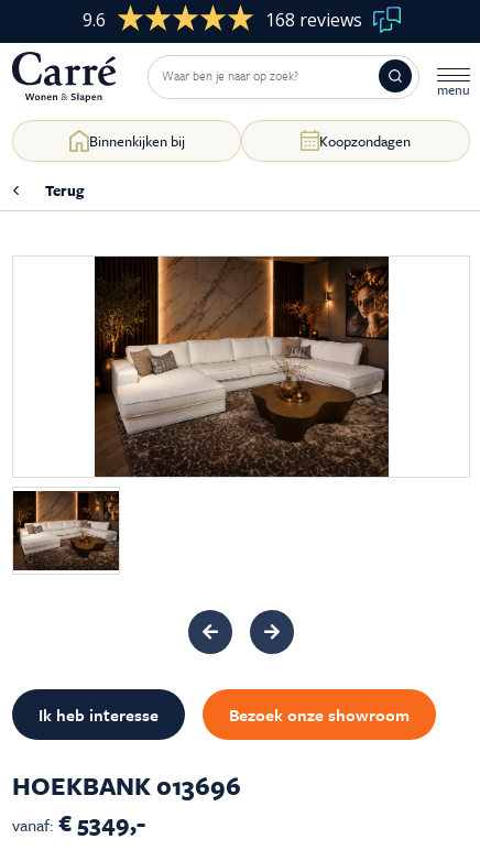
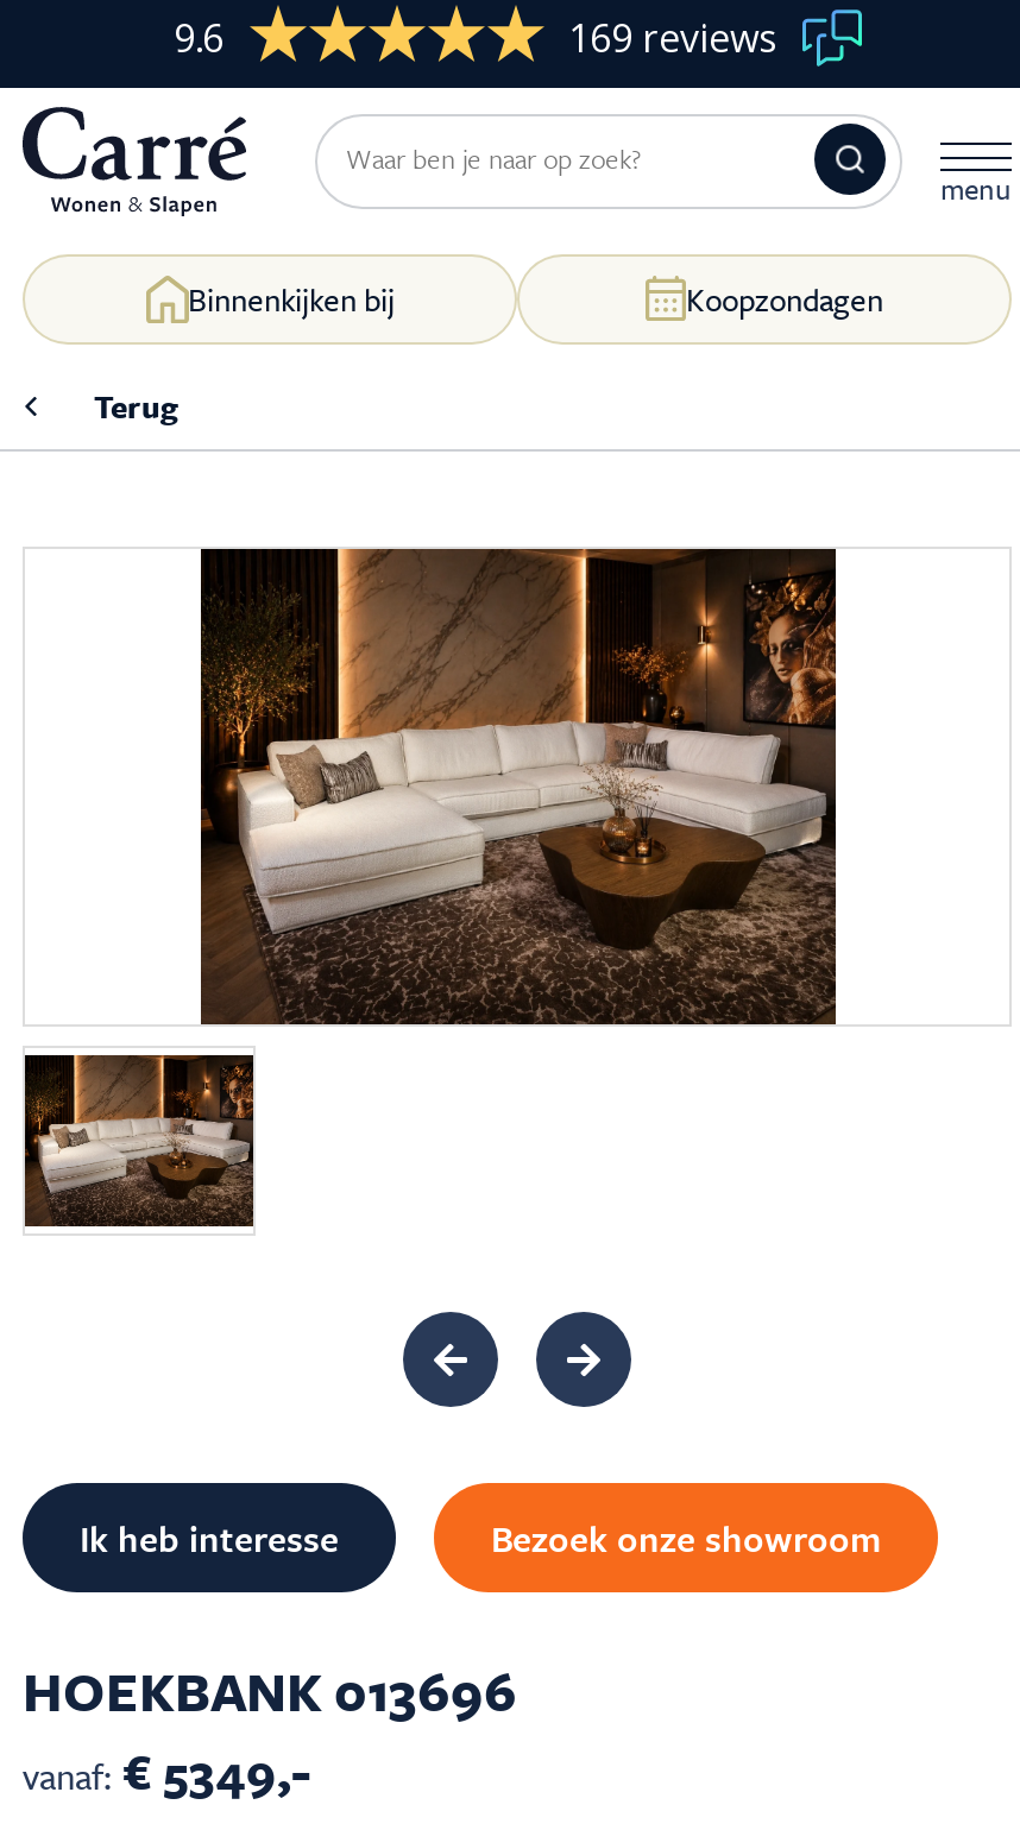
[265,7,362,31] 168 reviews -> [568,11,777,63] 169 reviews

